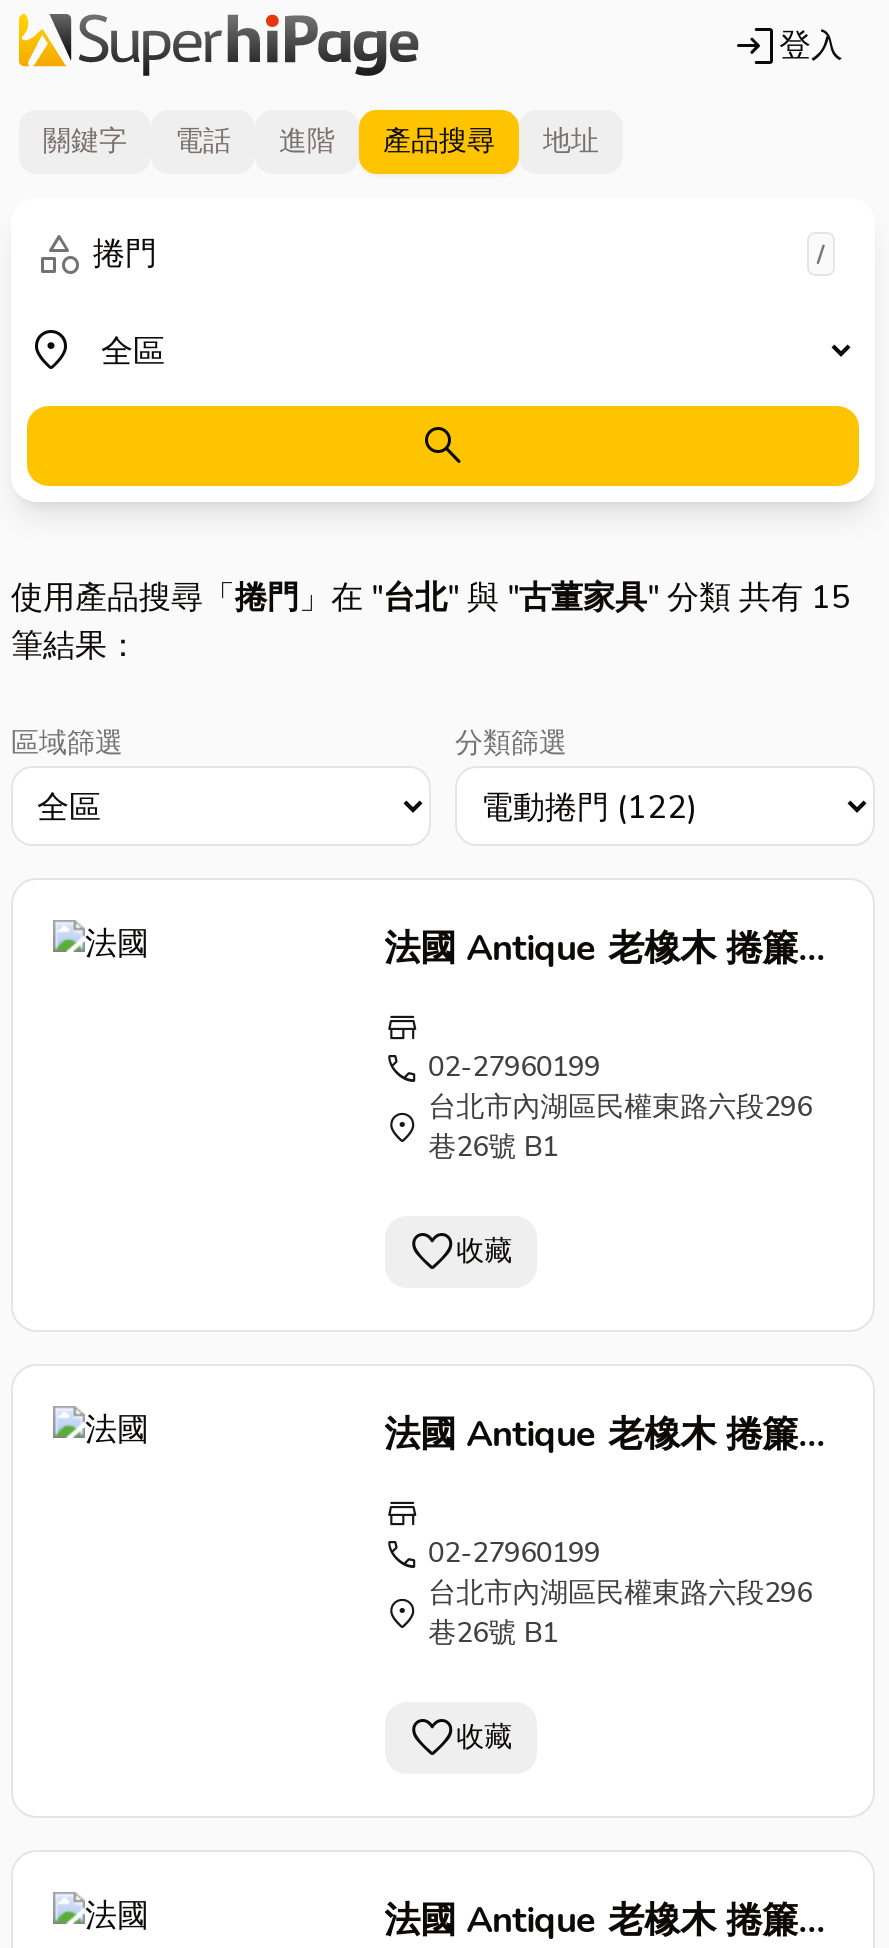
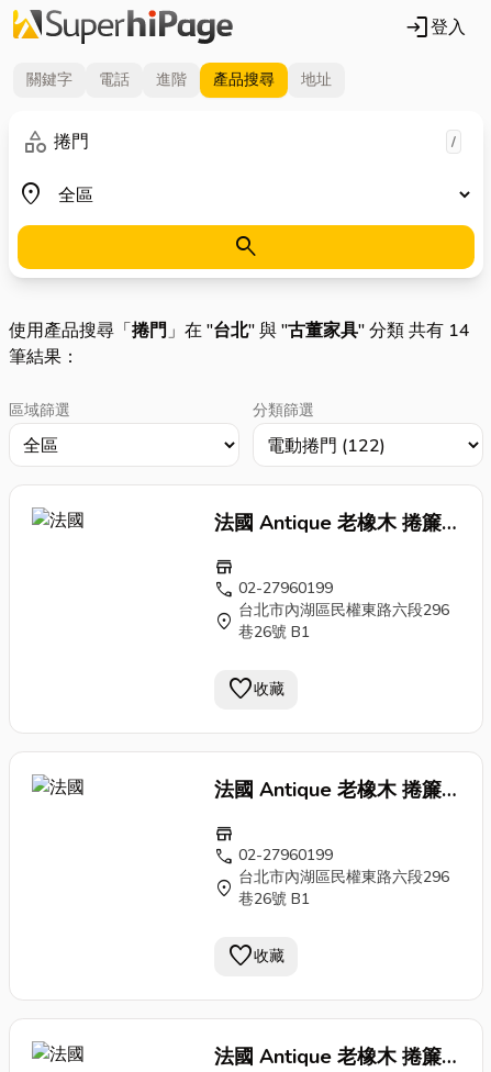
[11,576,851,620] 使用產品搜尋「捲門」在 "台北" 與 "古董家具" 分類 共有 15 -> [9,319,470,343] 使用產品搜尋「捲門」在 "台北" 與 "古董家具" 分類 共有 14

